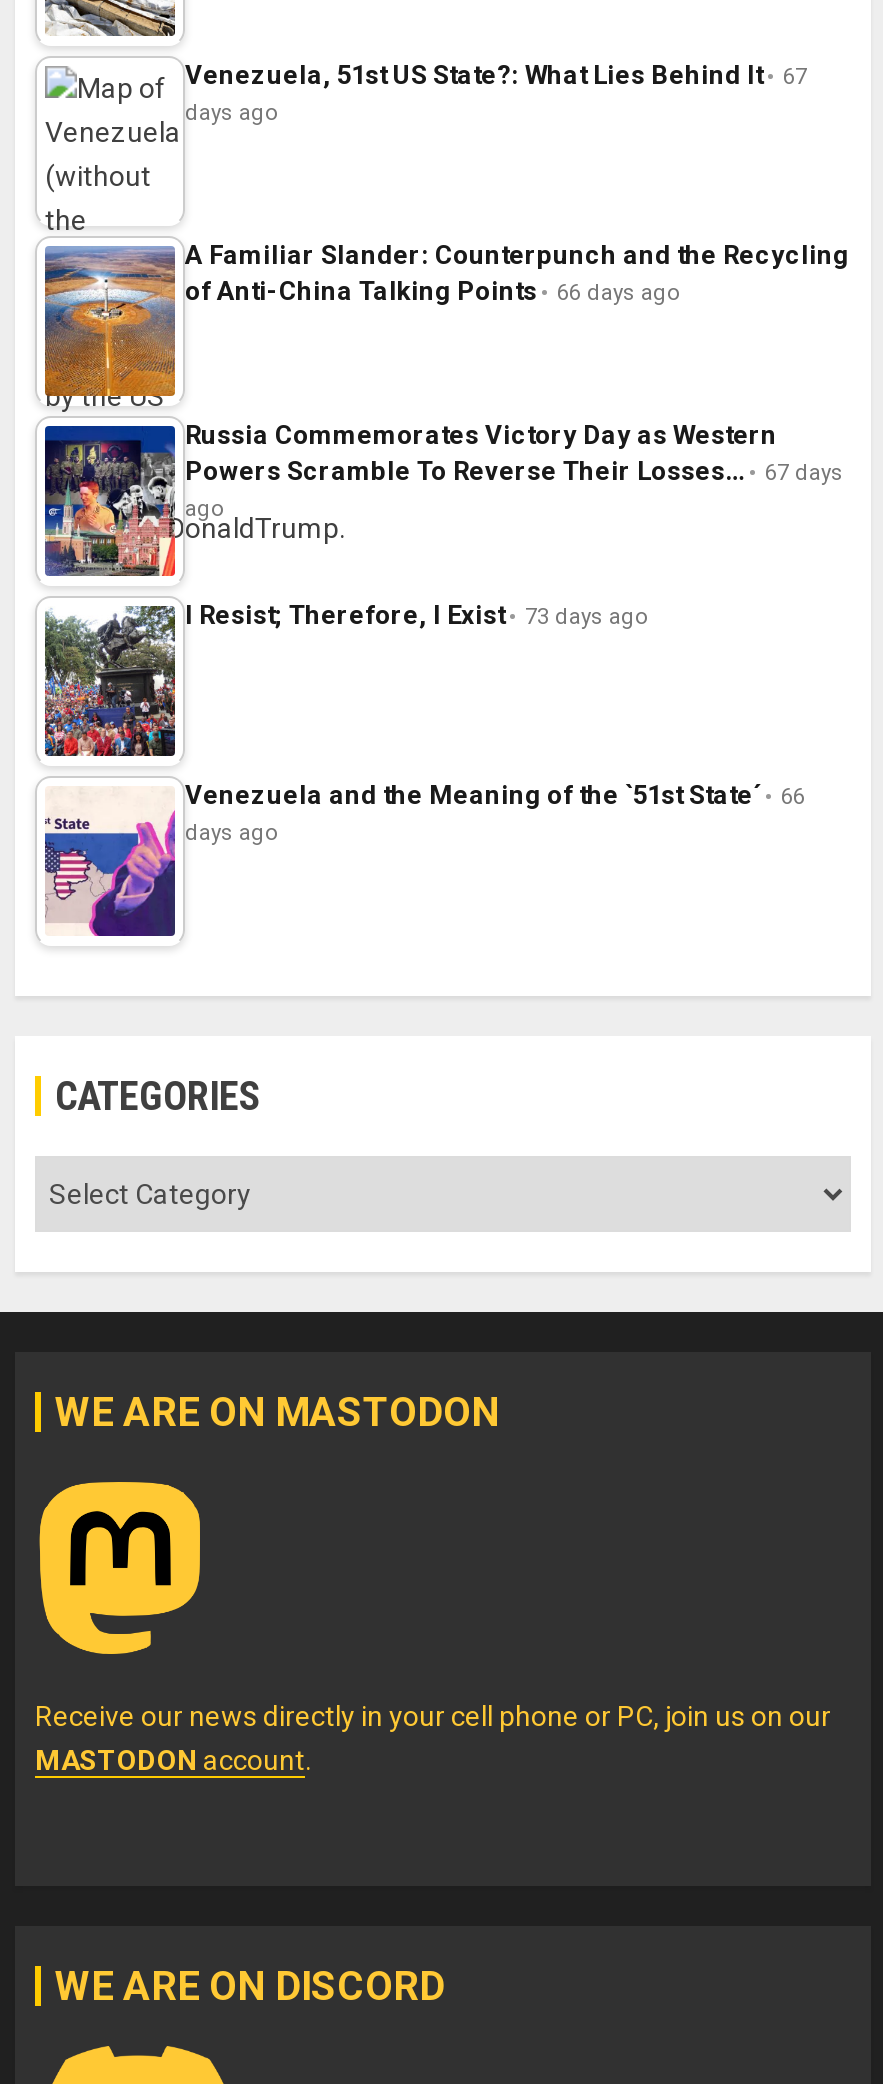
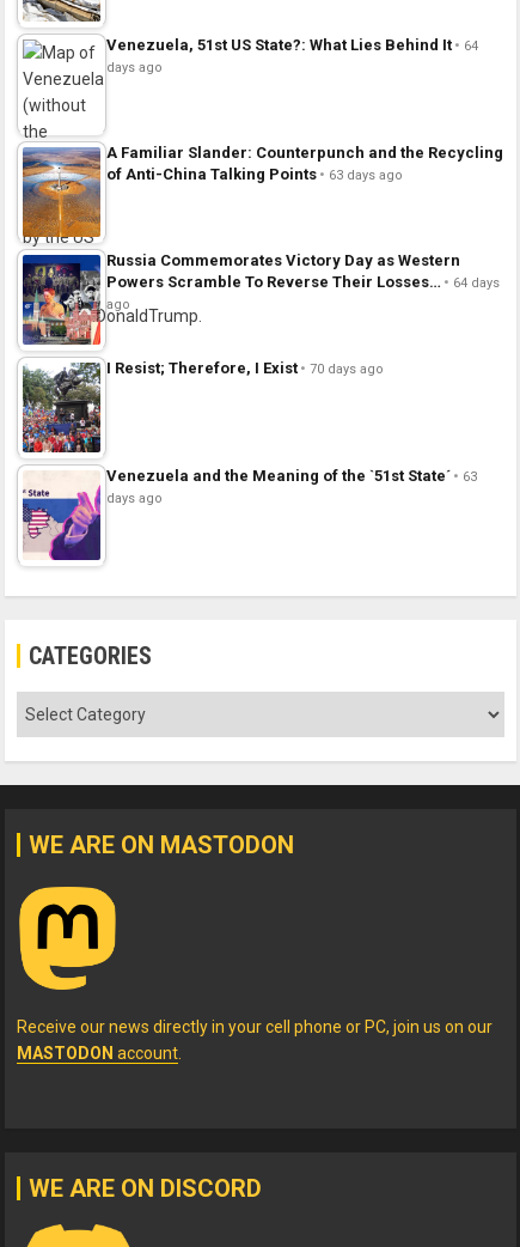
[185,61,807,91] Venezuela, 51st US State?: What Lies Behind It 67 -> [106,36,478,54] Venezuela, 51st US State?: What Lies Behind It 64
[185,277,681,307] of Anti-China Talking Points 66 days ago -> [106,166,403,183] of Anti-China Talking Points 63 days ago
[185,457,843,487] Powers Scramble To Reverse Their Losses… 67 days -> [106,273,500,291] Powers Scramble To Reverse Their Losses… 64 days
[185,601,649,631] I Resist; Therefore, I Exist 73 days ago -> [106,359,384,377] I Resist; Therefore, I Exist 70 days ago
[185,781,805,811] Venezuela and the Meaning of the `51st State´ 66 -> [106,467,477,485] Venezuela and the Meaning of the `51st State´ 63

